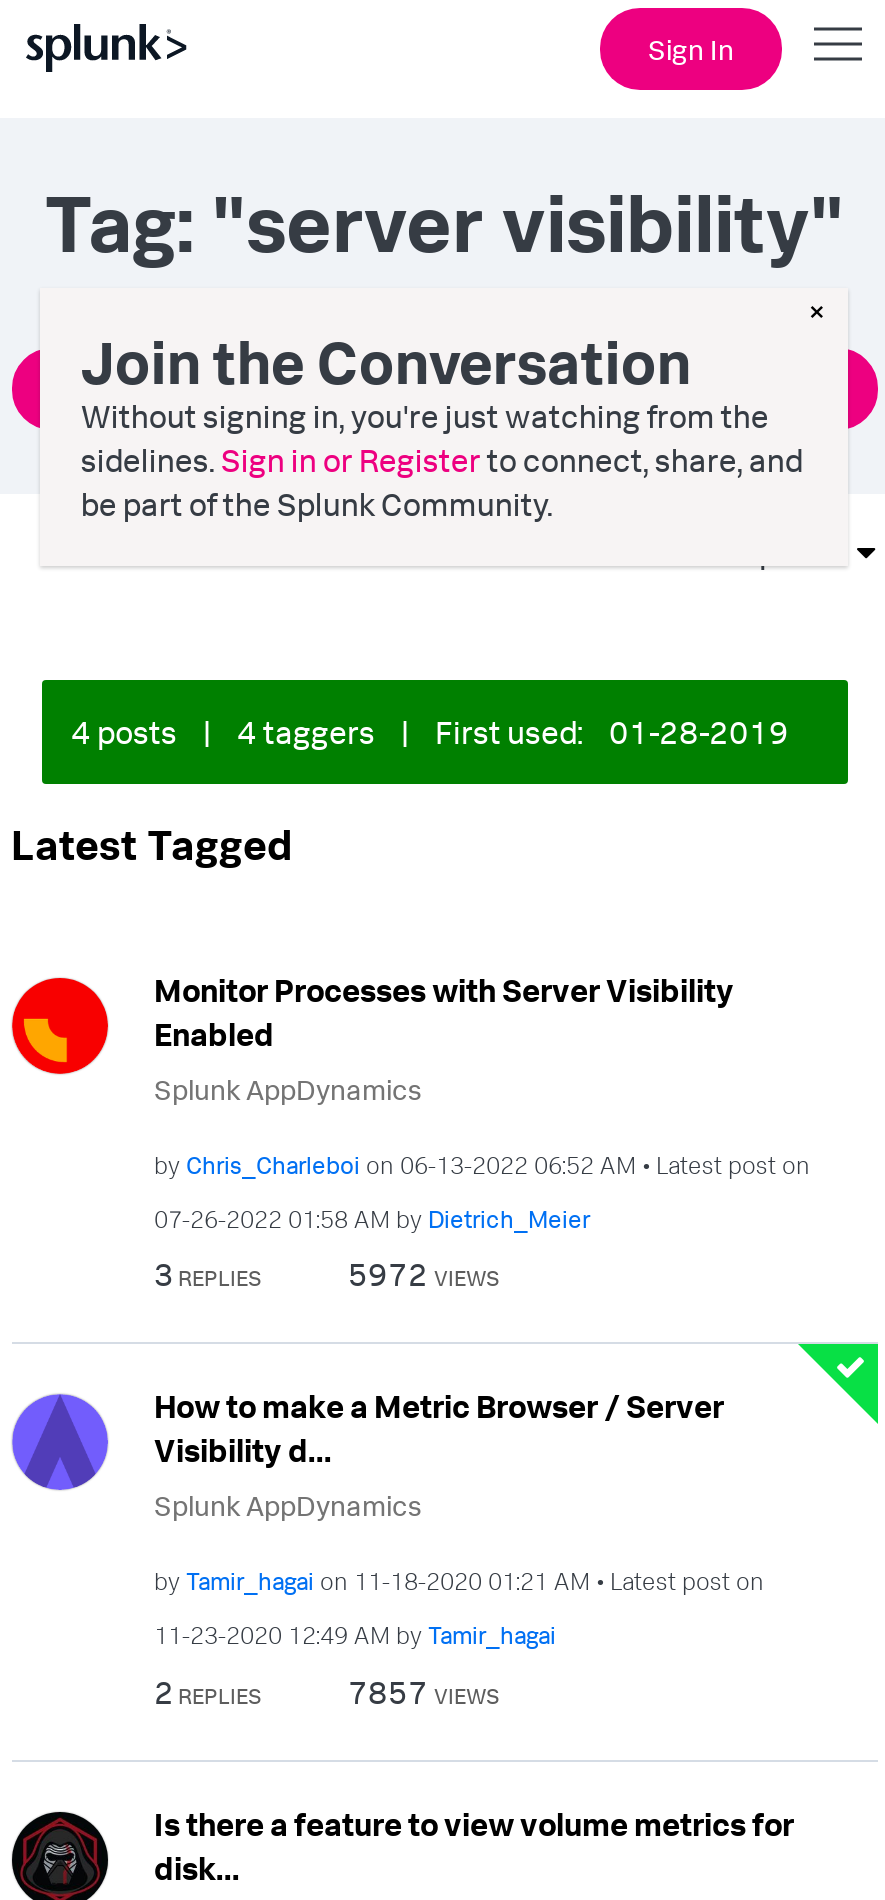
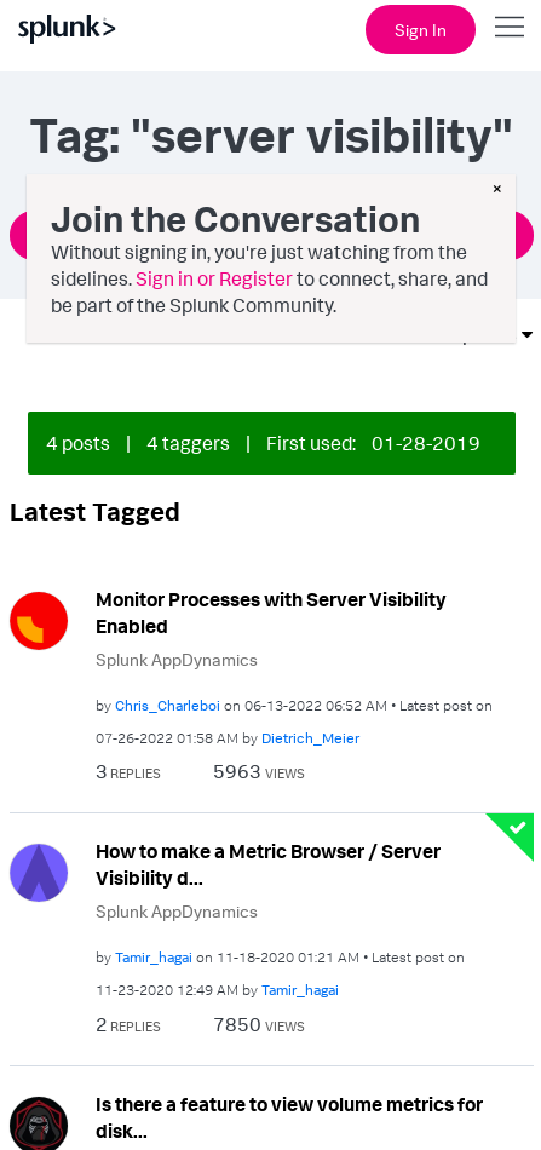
[348,1254,500,1294] 5972 VIEWS -> [213,759,305,783] 5963 VIEWS
[348,1671,500,1711] 7857 VIEWS -> [213,1011,305,1036] 7850 VIEWS

